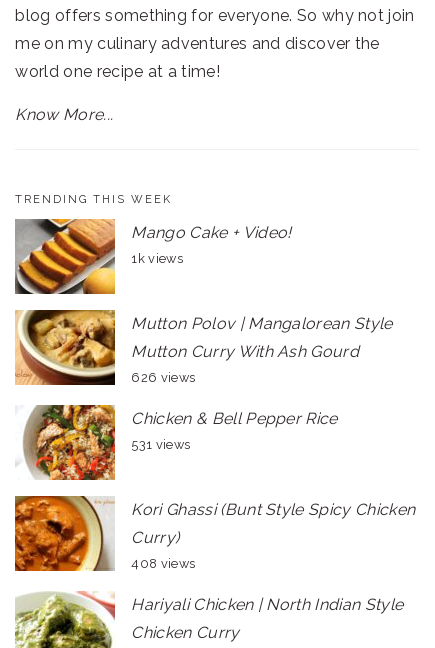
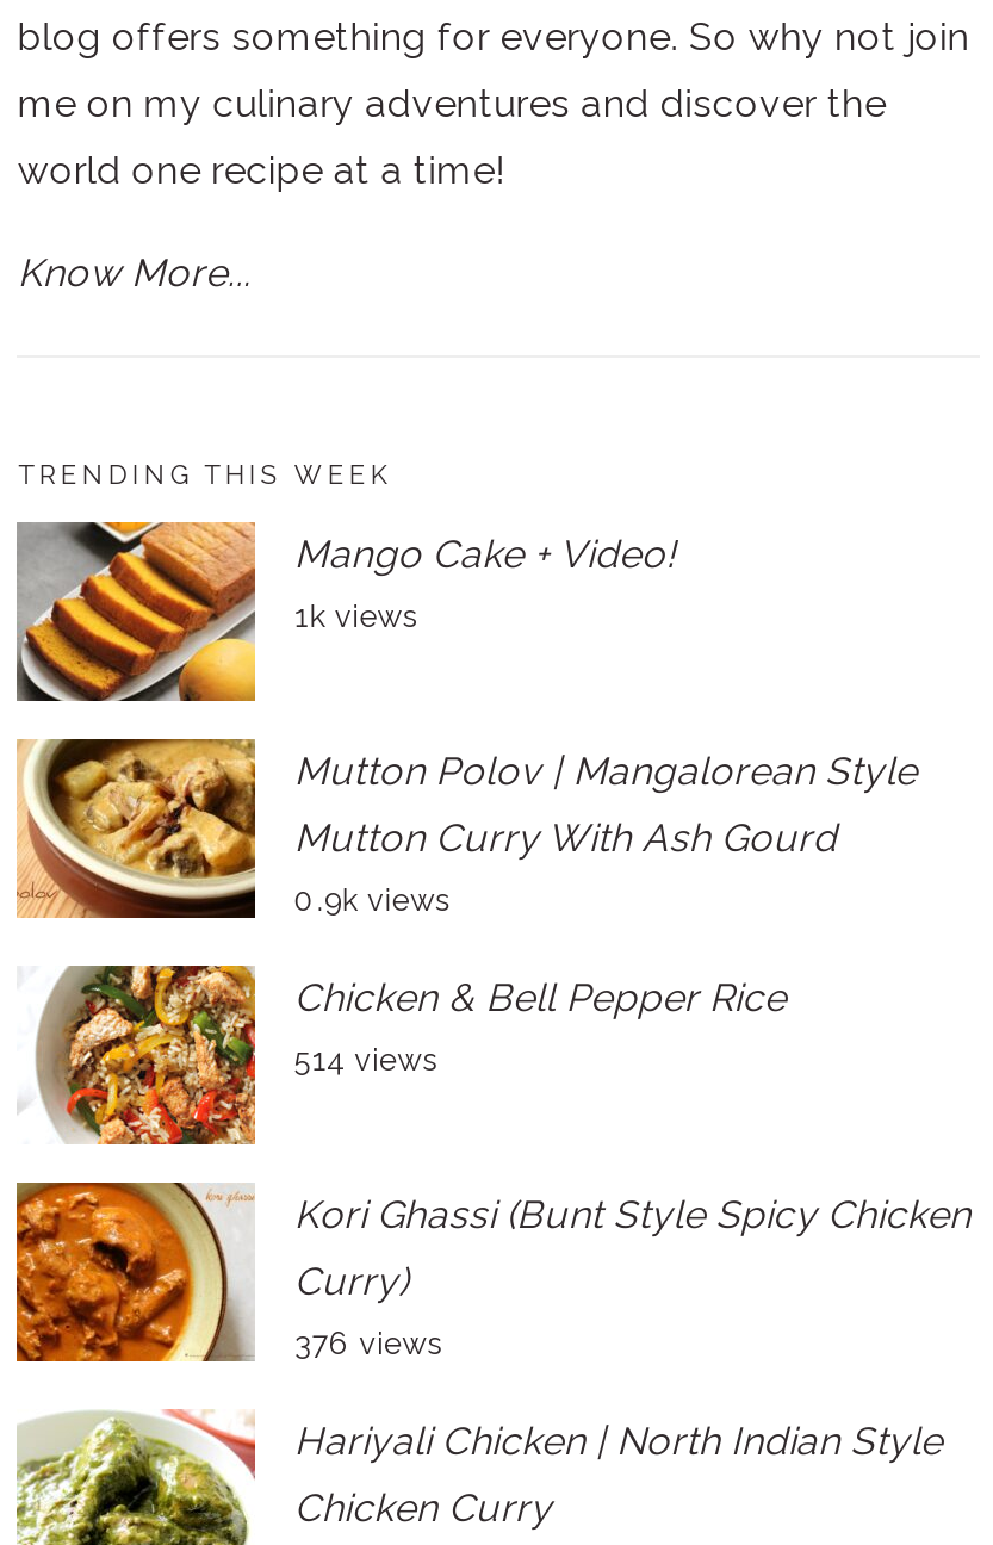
[131,370,195,385] 626 views -> [294,883,450,919] 0.9k views
[131,437,190,452] 531 views -> [294,1043,437,1079] 514 views
[131,556,195,571] 408 views -> [294,1327,442,1362] 376 views

